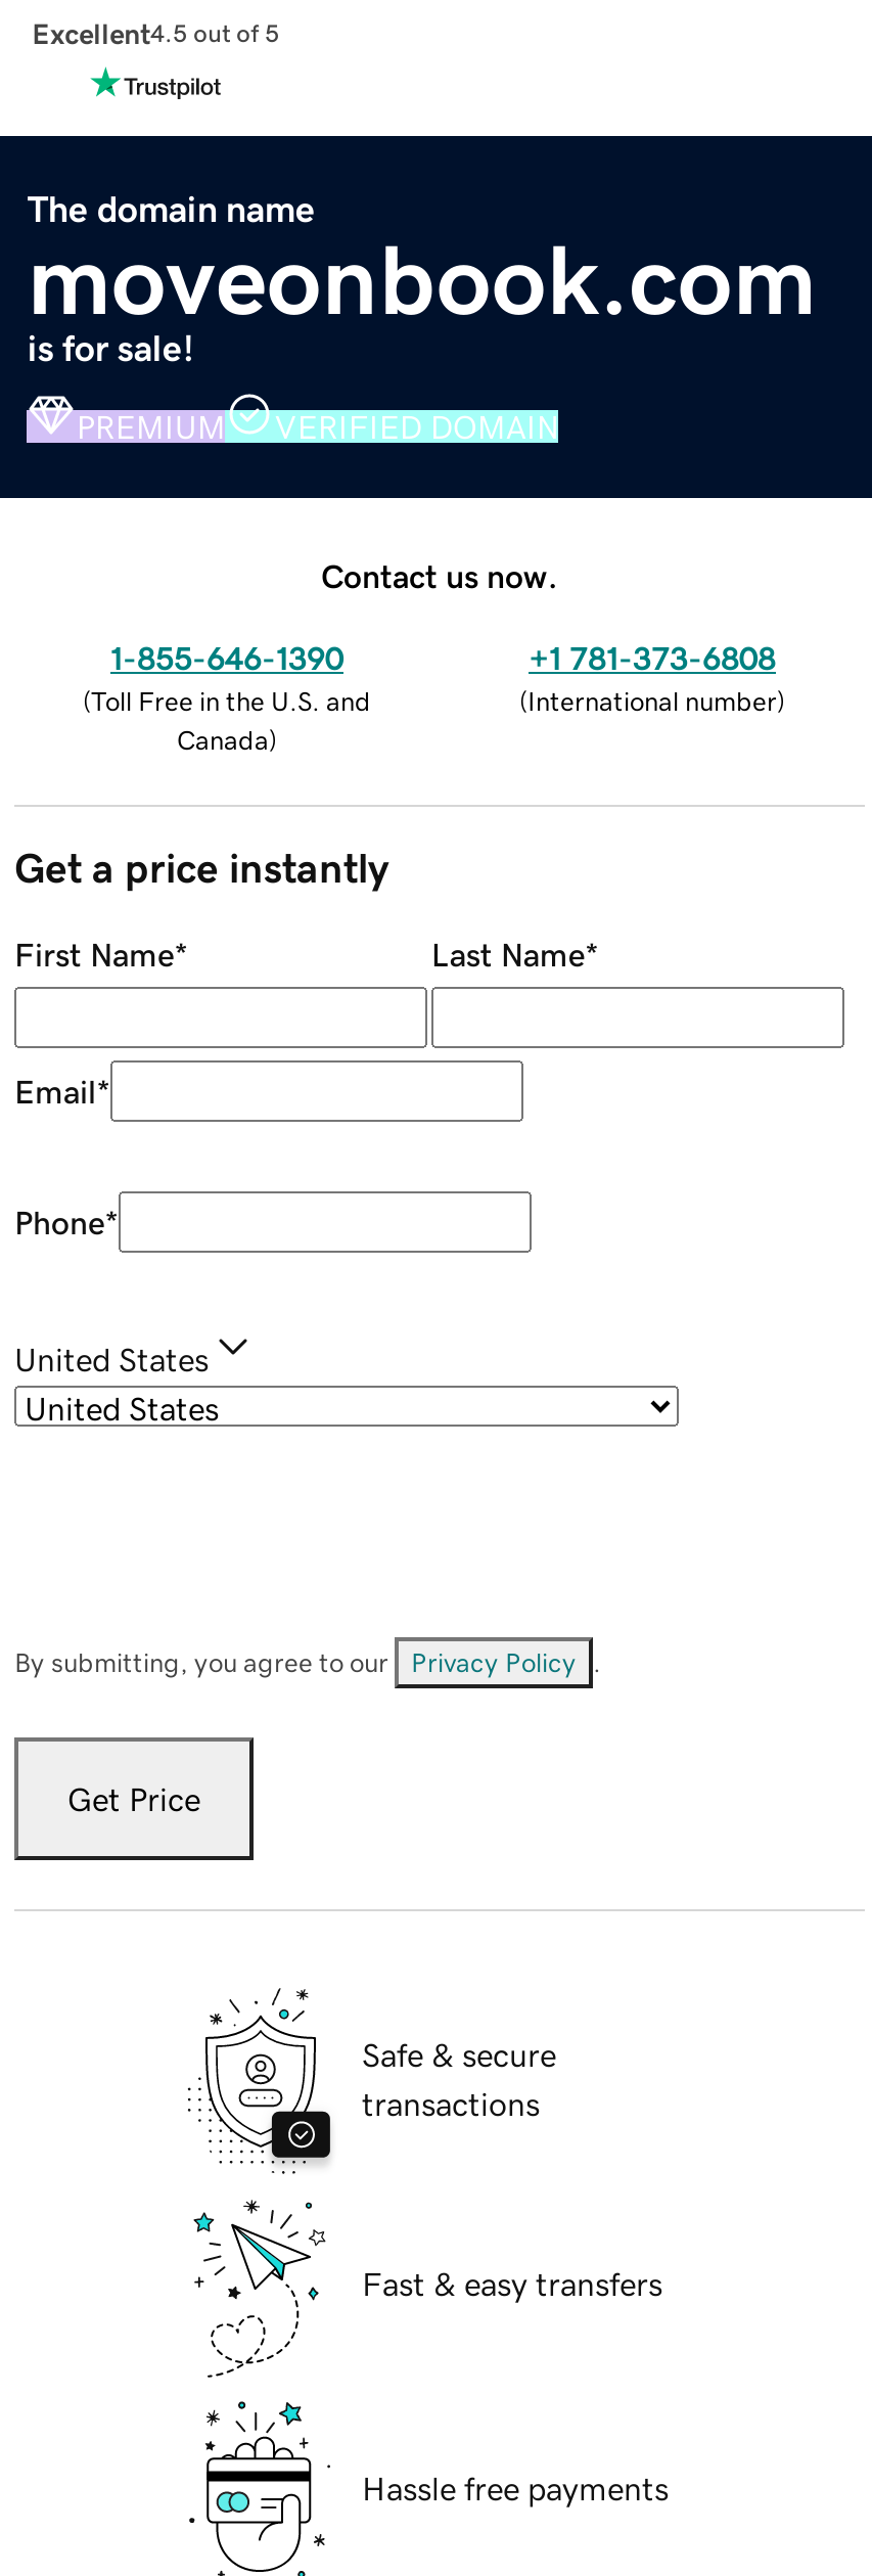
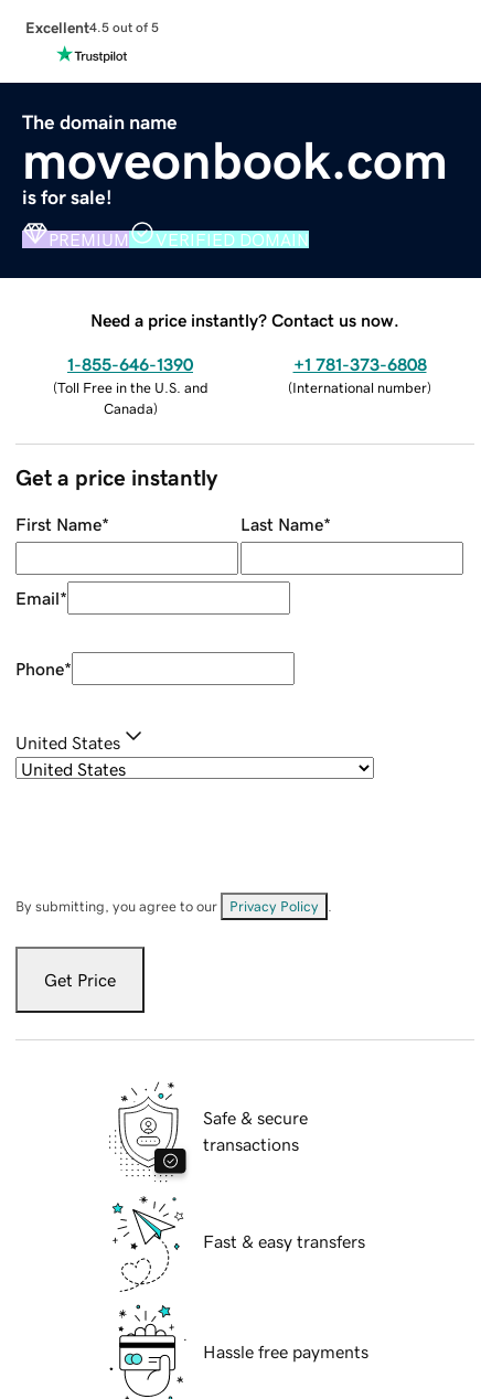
[321,559,558,591] Contact us now. -> [90,311,399,328] Need a price instantly? Contact us now.

